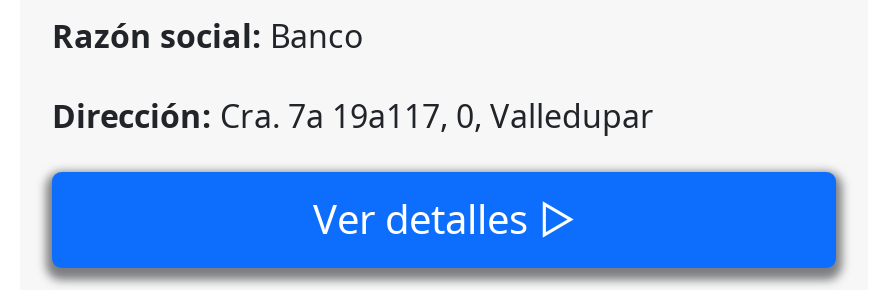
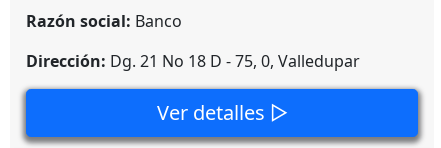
[52,94,654,138] Dirección: Cra. 7a 19a117, 0, Valledupar -> [26,50,360,72] Dirección: Dg. 21 No 18 D - 75, 0, Valledupar

